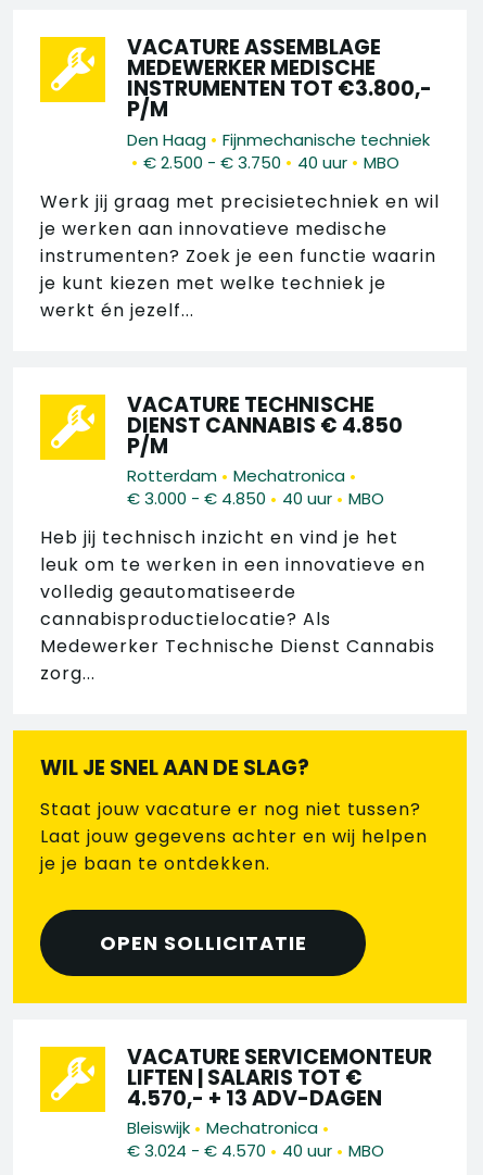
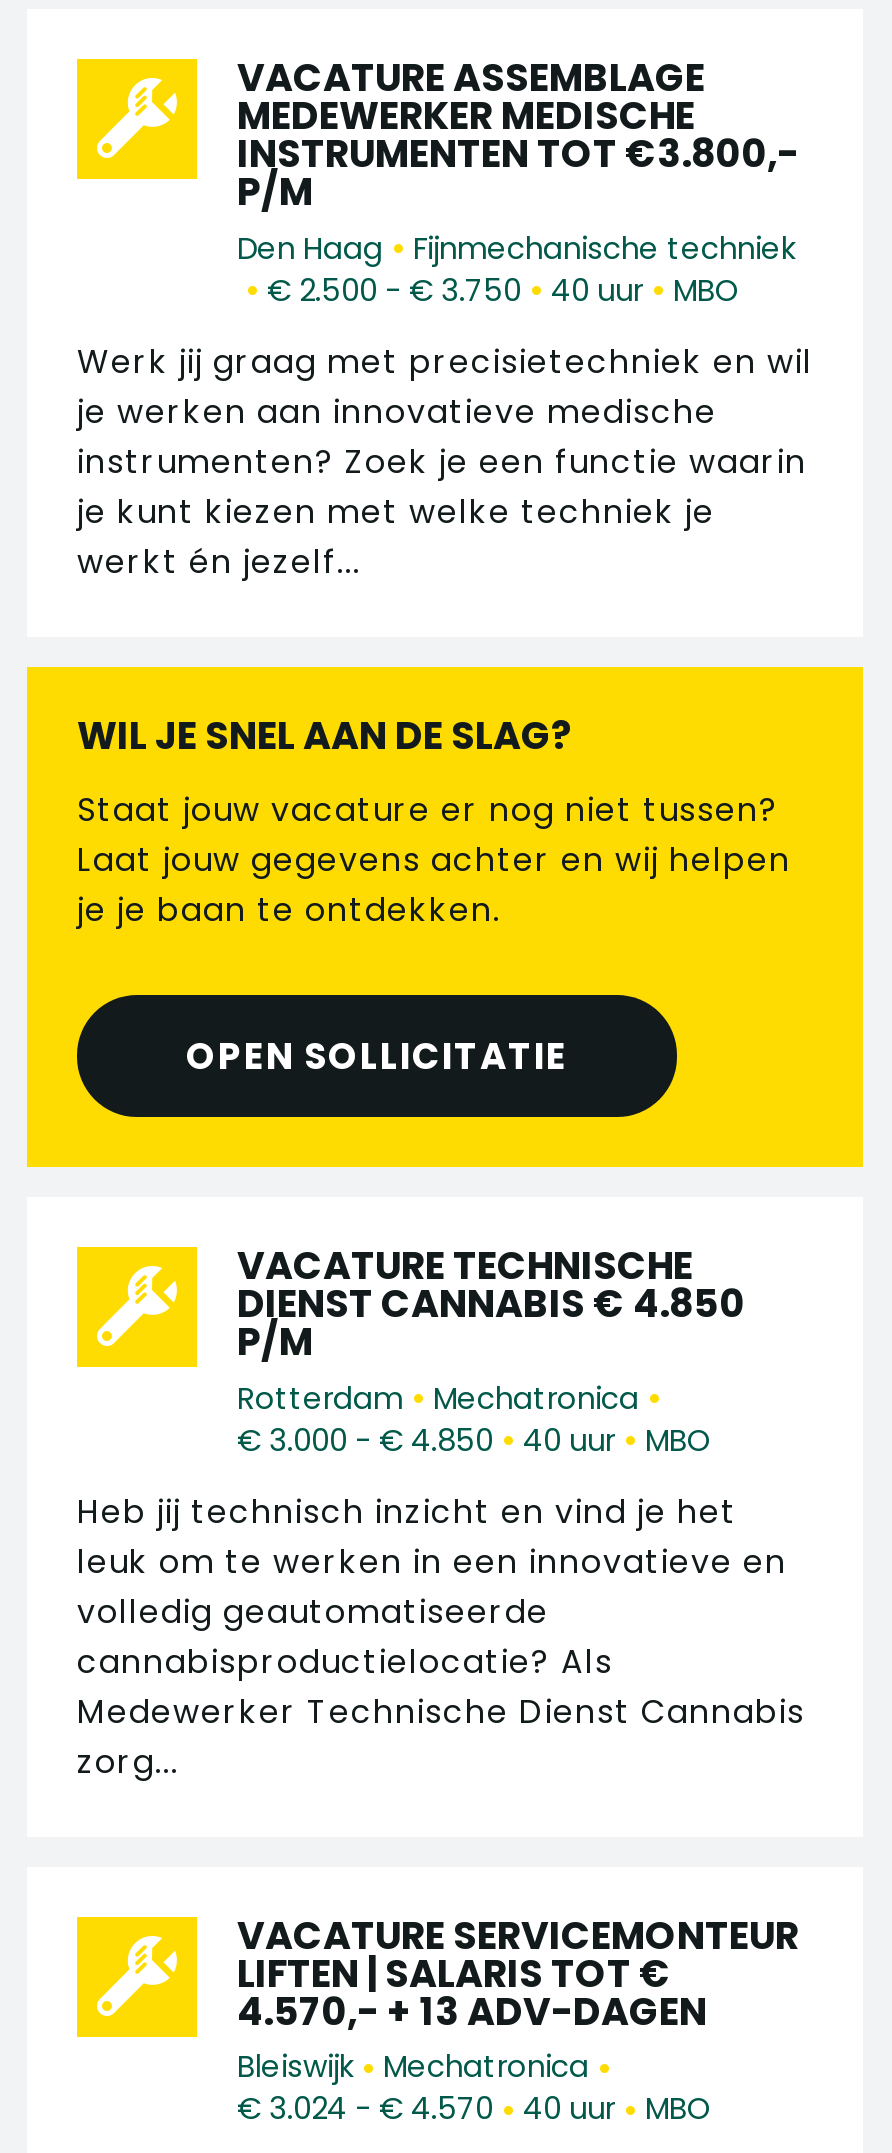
moved [40,390,435,686] -> [77,1239,805,1784]: VACATURE TECHNISCHE | DIENST CANNABIS € 4.850 | P/M | ... | Medewerker Technische Dienst Cannabis | zorg...
moved [12,729,468,1004] -> [25,665,865,1169]: [image] | WIL JE SNEL AAN DE SLAG? | Staat jouw vacature er nog niet tussen? | Laat jouw gegevens achter en wij helpen | je je baan te ontdekken. | OPEN SOLLICITATIE

